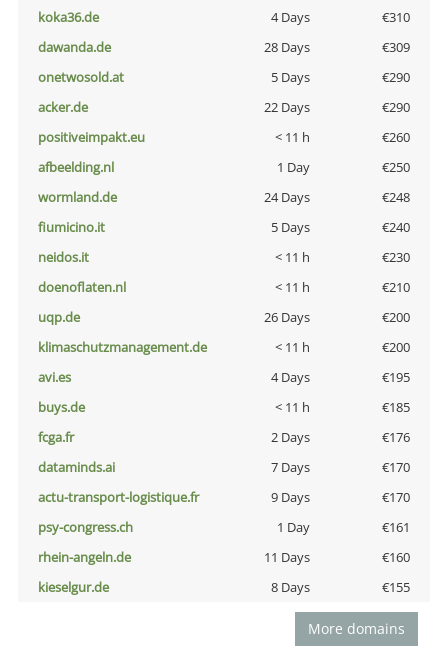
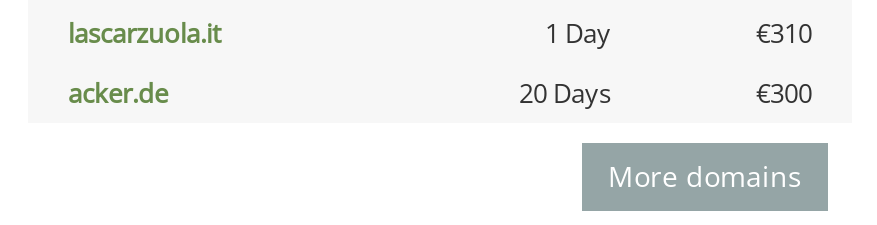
[38,8,309,26] koka36.de | 4 Days -> [68,15,611,51] lascarzuola.it | 1 Day
[38,38,410,86] dawanda.de | 28 Days | €309 | onetwosold.at | 5 Days | €290 -> none
[38,98,410,596] 22 Days | €290 | positiveimpakt.eu | < 11 h | €260 | afbeelding.nl | 1 Day | €250 | wormland.de | 24 Days | €248 | fiumicino.it | 5 Days | €240 | neidos.it | < 11 h | €230 | doenoflaten.nl | < 11 h | €210 | uqp.de | 26 Days | €200 | klimaschutzmanagement.de | < 11 h | €200 | avi.es | 4 Days | €195 | buys.de | < 11 h | €185 | fcga.fr | 2 Days | €176 | dataminds.ai | 7 Days | €170 | actu-transport-logistique.fr | 9 Days | €170 | psy-congress.ch | 1 Day | €161 | rhein-angeln.de | 11 Days | €160 | kieselgur.de | 8 Days | €155 -> [519,75,812,111] 20 Days | €300

